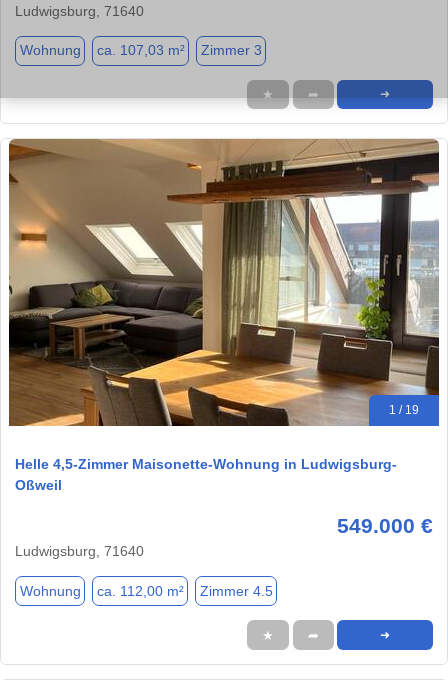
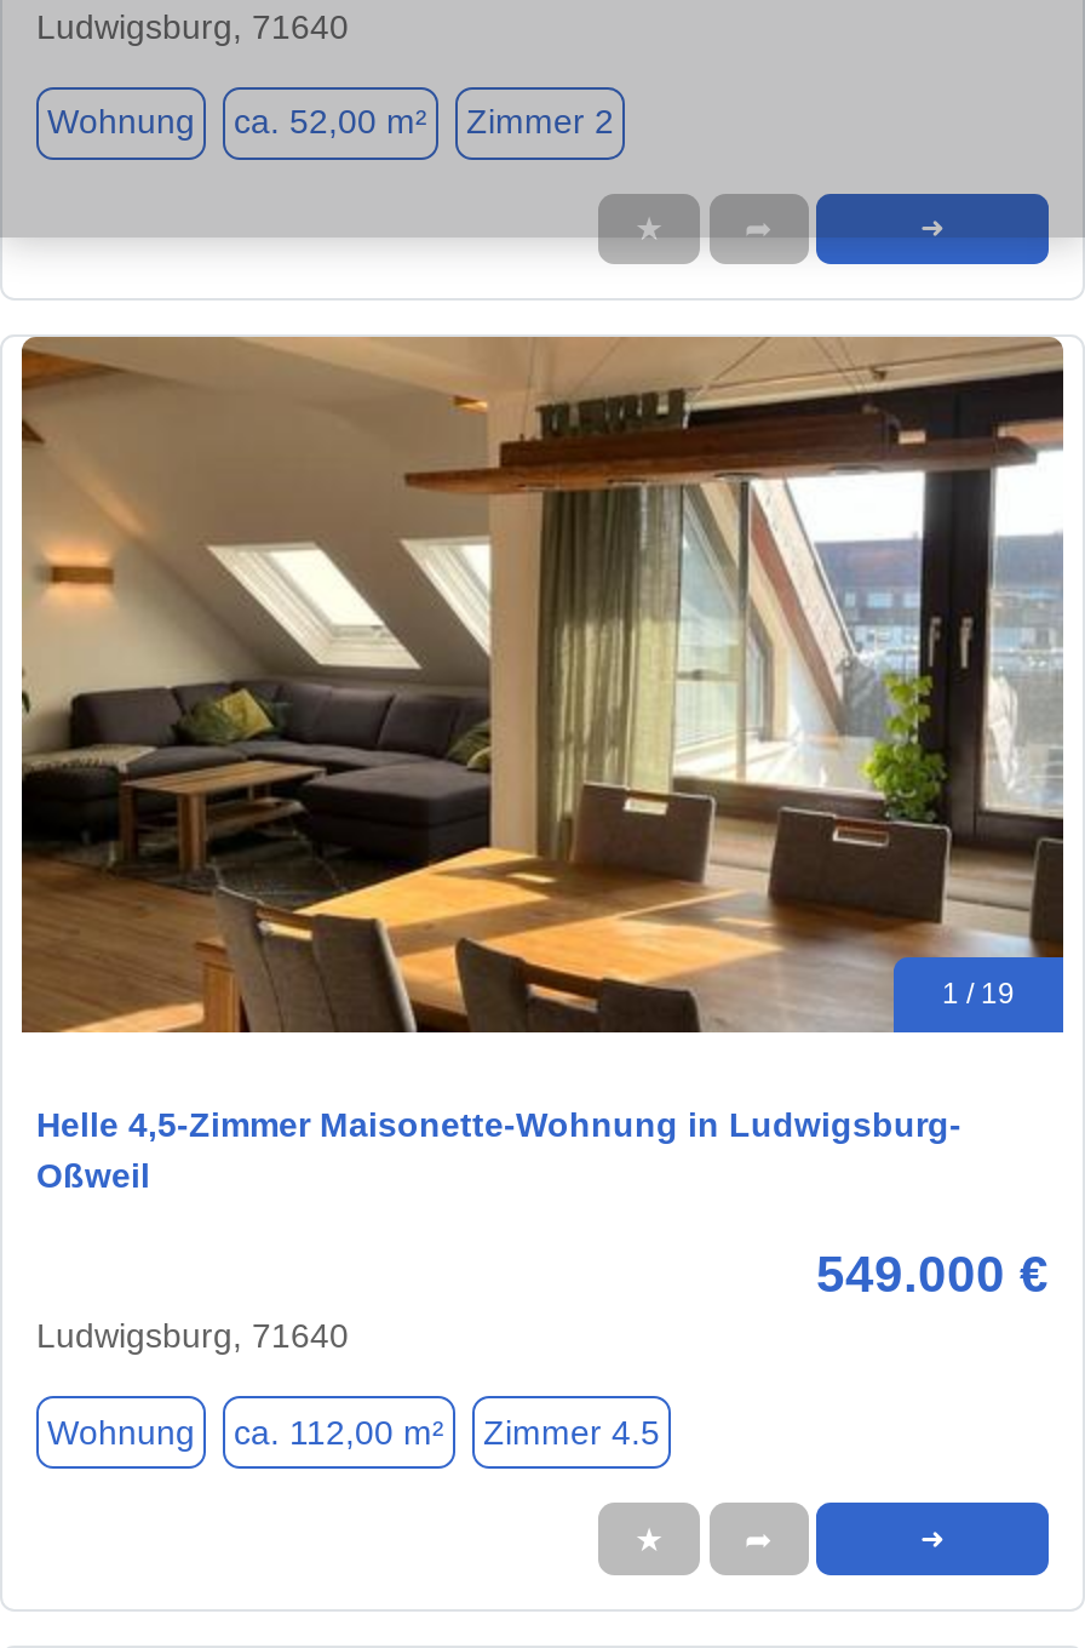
[96,42,184,58] ca. 107,03 m² -> [234,103,427,142] ca. 52,00 m²
[200,42,261,58] Zimmer 3 -> [466,103,614,142] Zimmer 2

